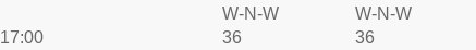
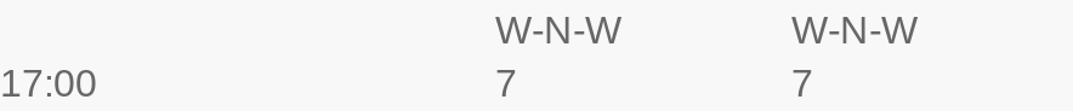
[222,28,242,46] 36 -> [495,62,517,103] 7
[355,28,375,46] 36 -> [791,62,813,103] 7

